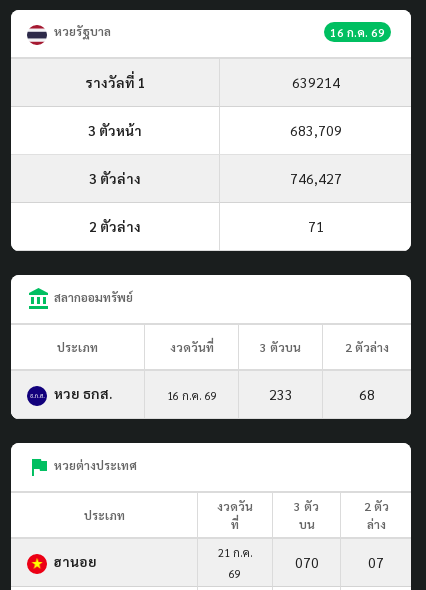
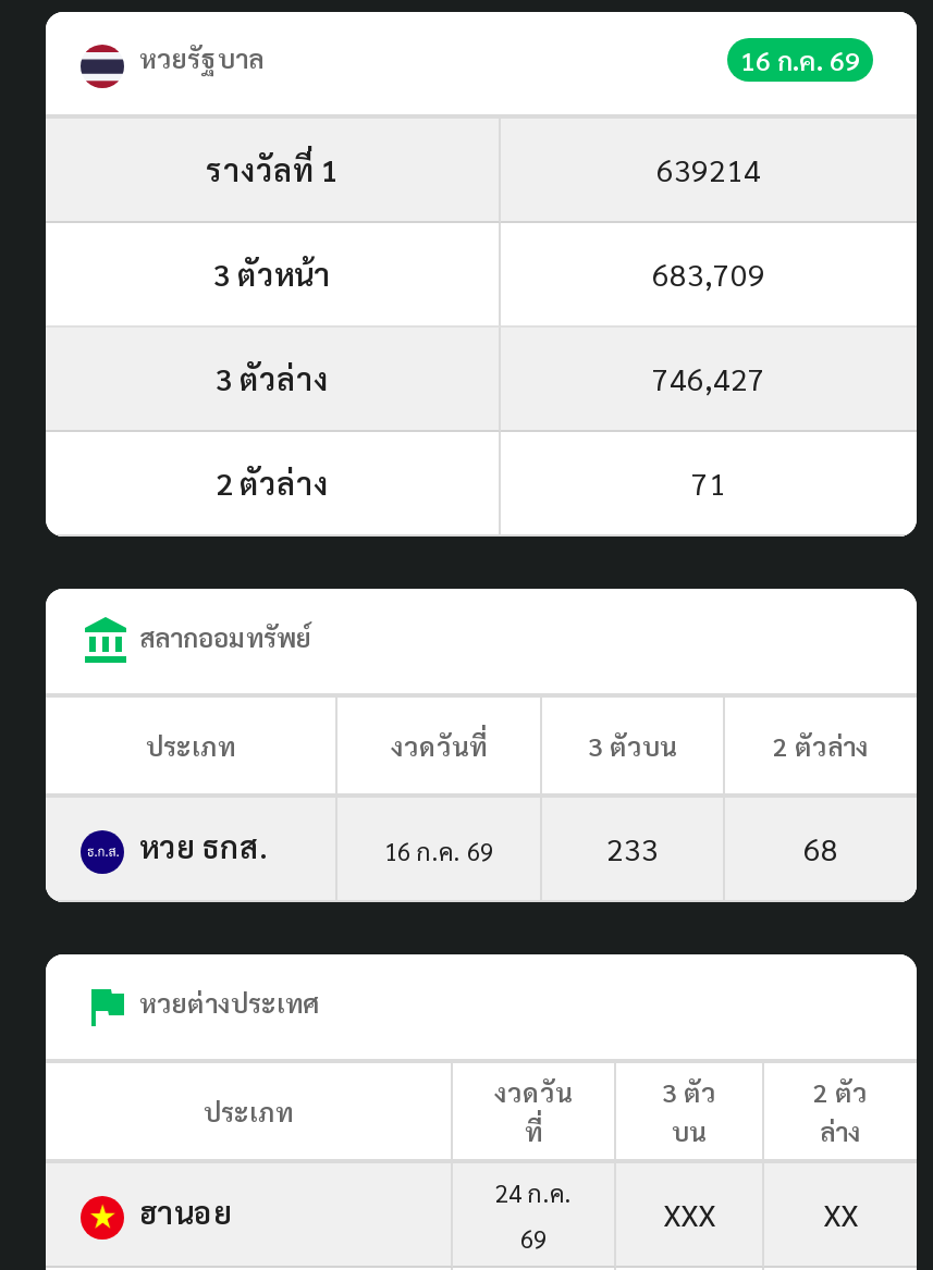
[217,545,252,560] 21 ก.ค. -> [495,1176,572,1209] 24 ก.ค.
[294,553,384,571] 070 | 07 -> [663,1193,858,1233] XXX | XX

